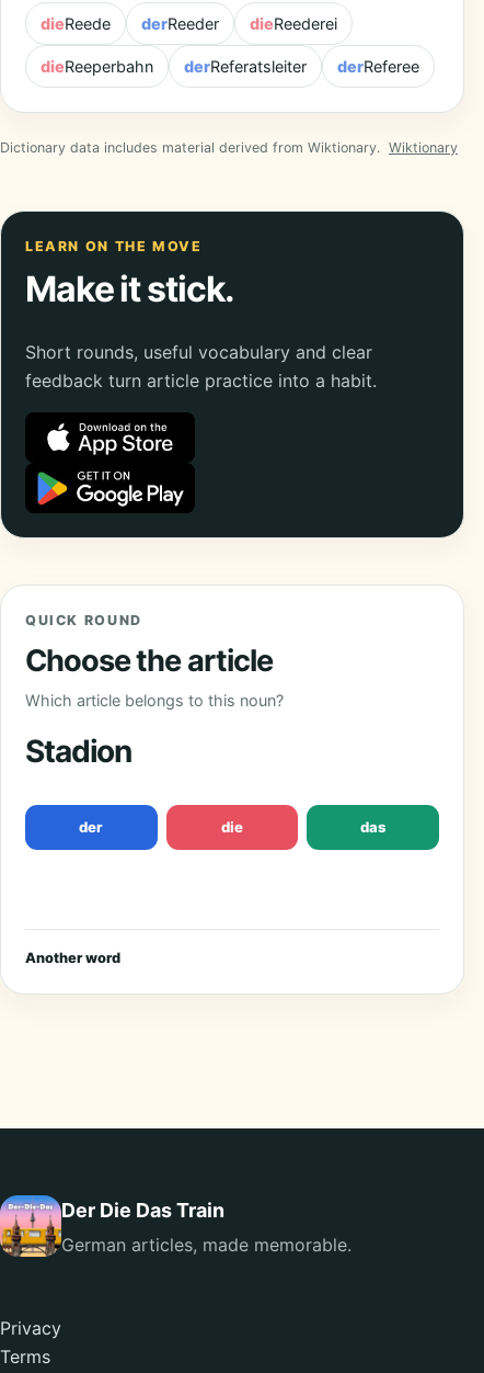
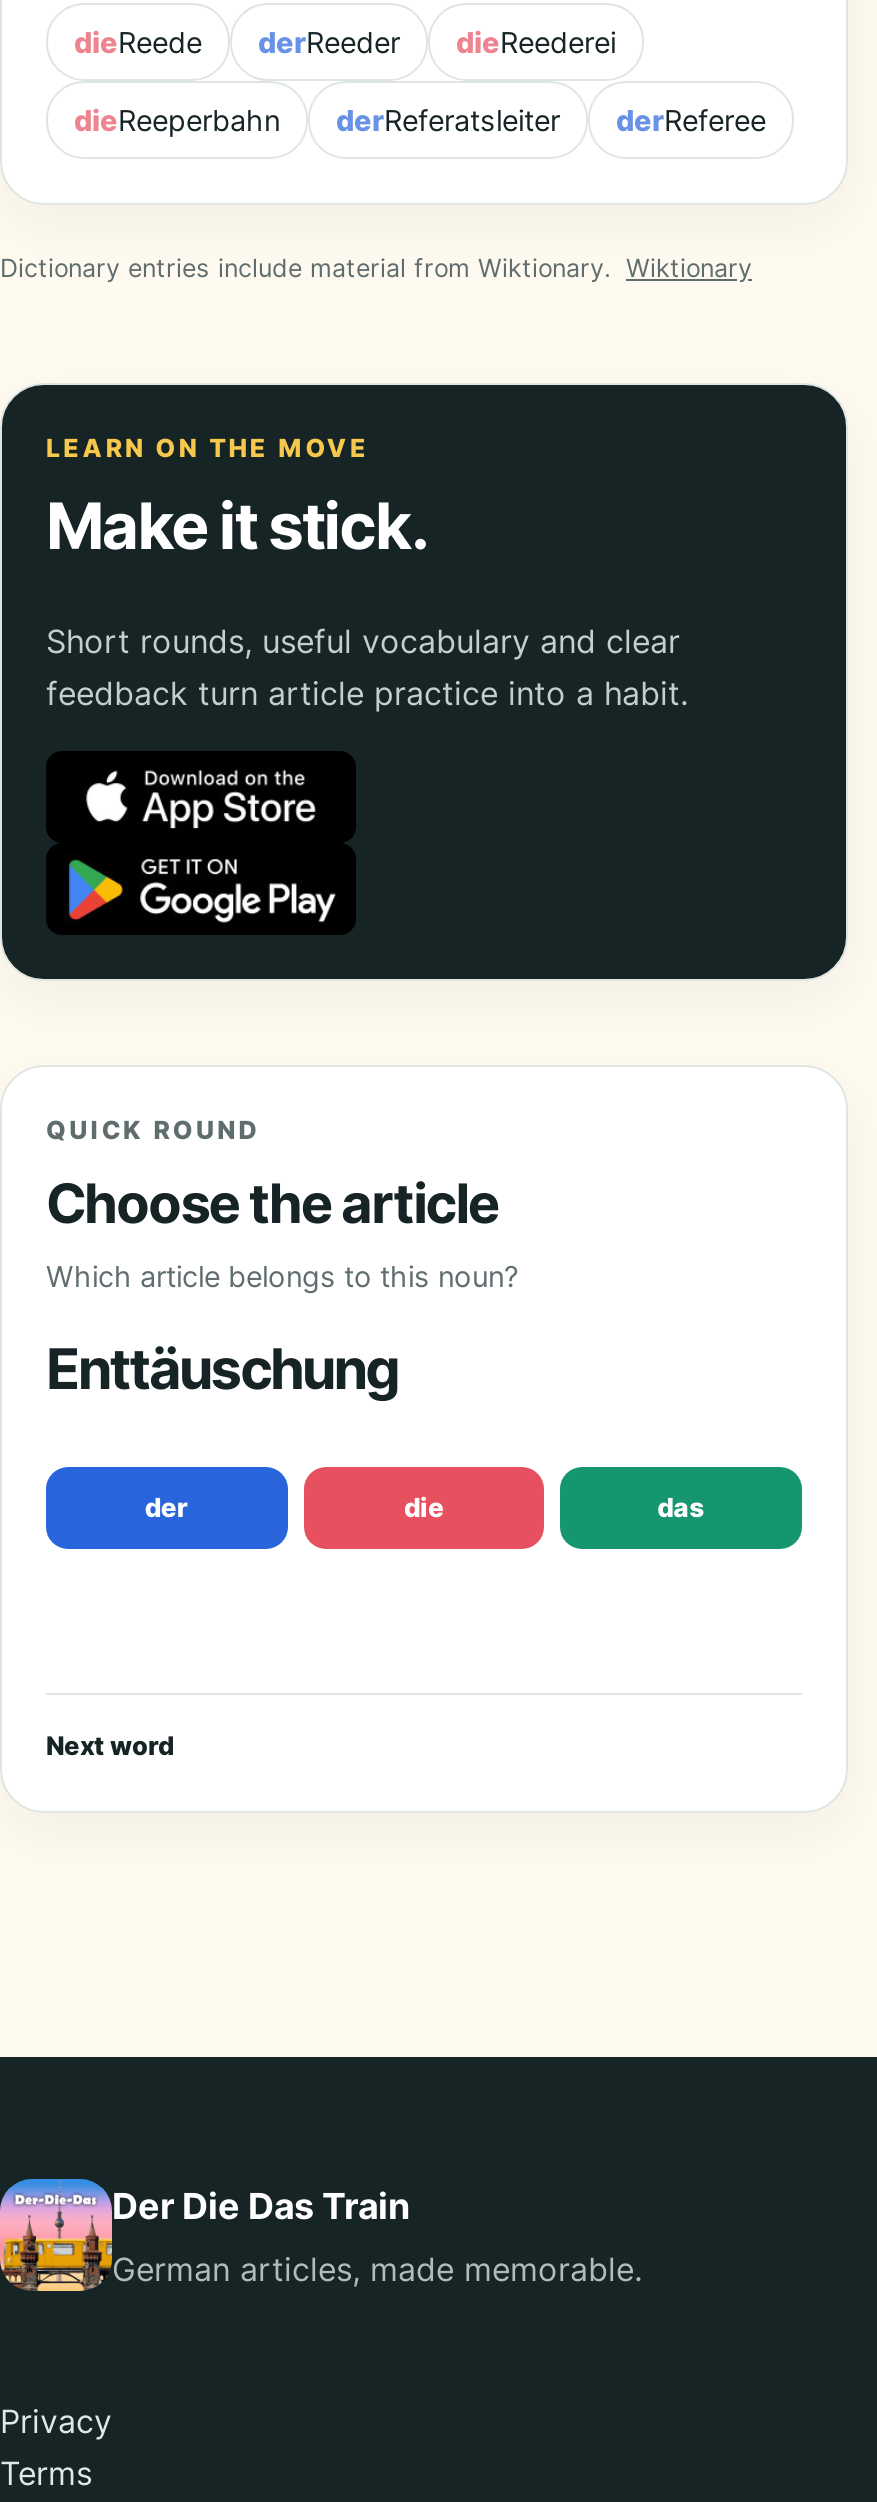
[0,140,458,156] Dictionary data includes material derived from Wiktionary. Wiktionary -> [0,254,752,284] Dictionary entries include material from Wiktionary. Wiktionary
[25,733,132,770] Stadion -> [46,1336,399,1404] Enttäuschung
[25,949,120,966] Another word -> [46,1731,174,1761] Next word

